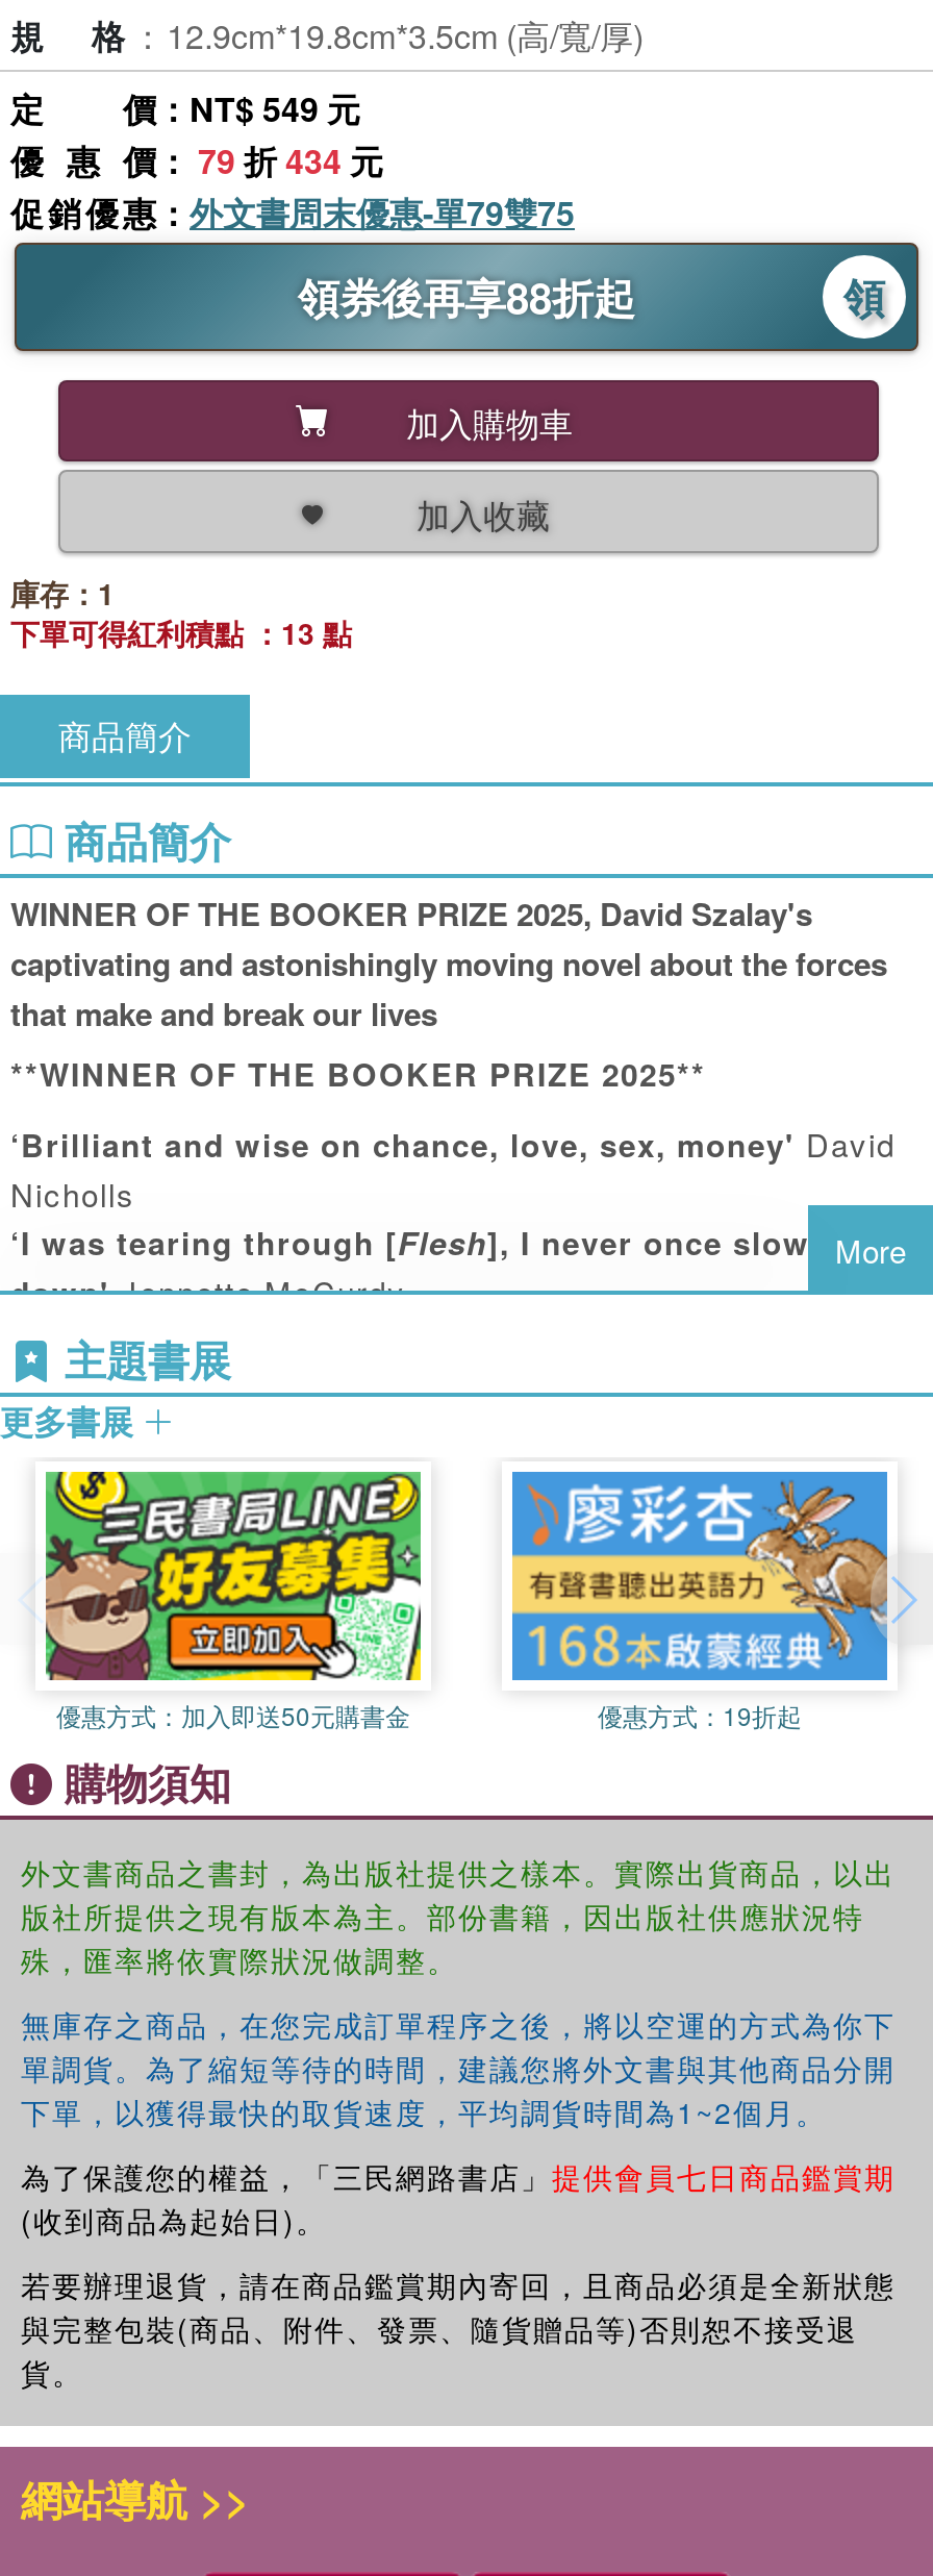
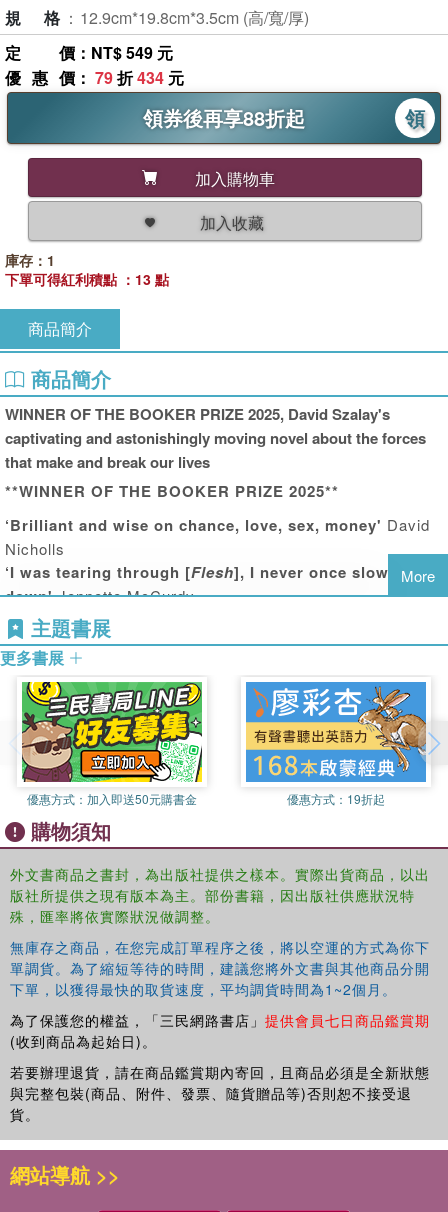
[10,189,575,236] 促銷優惠：外文書周末優惠-單79雙75 -> none

